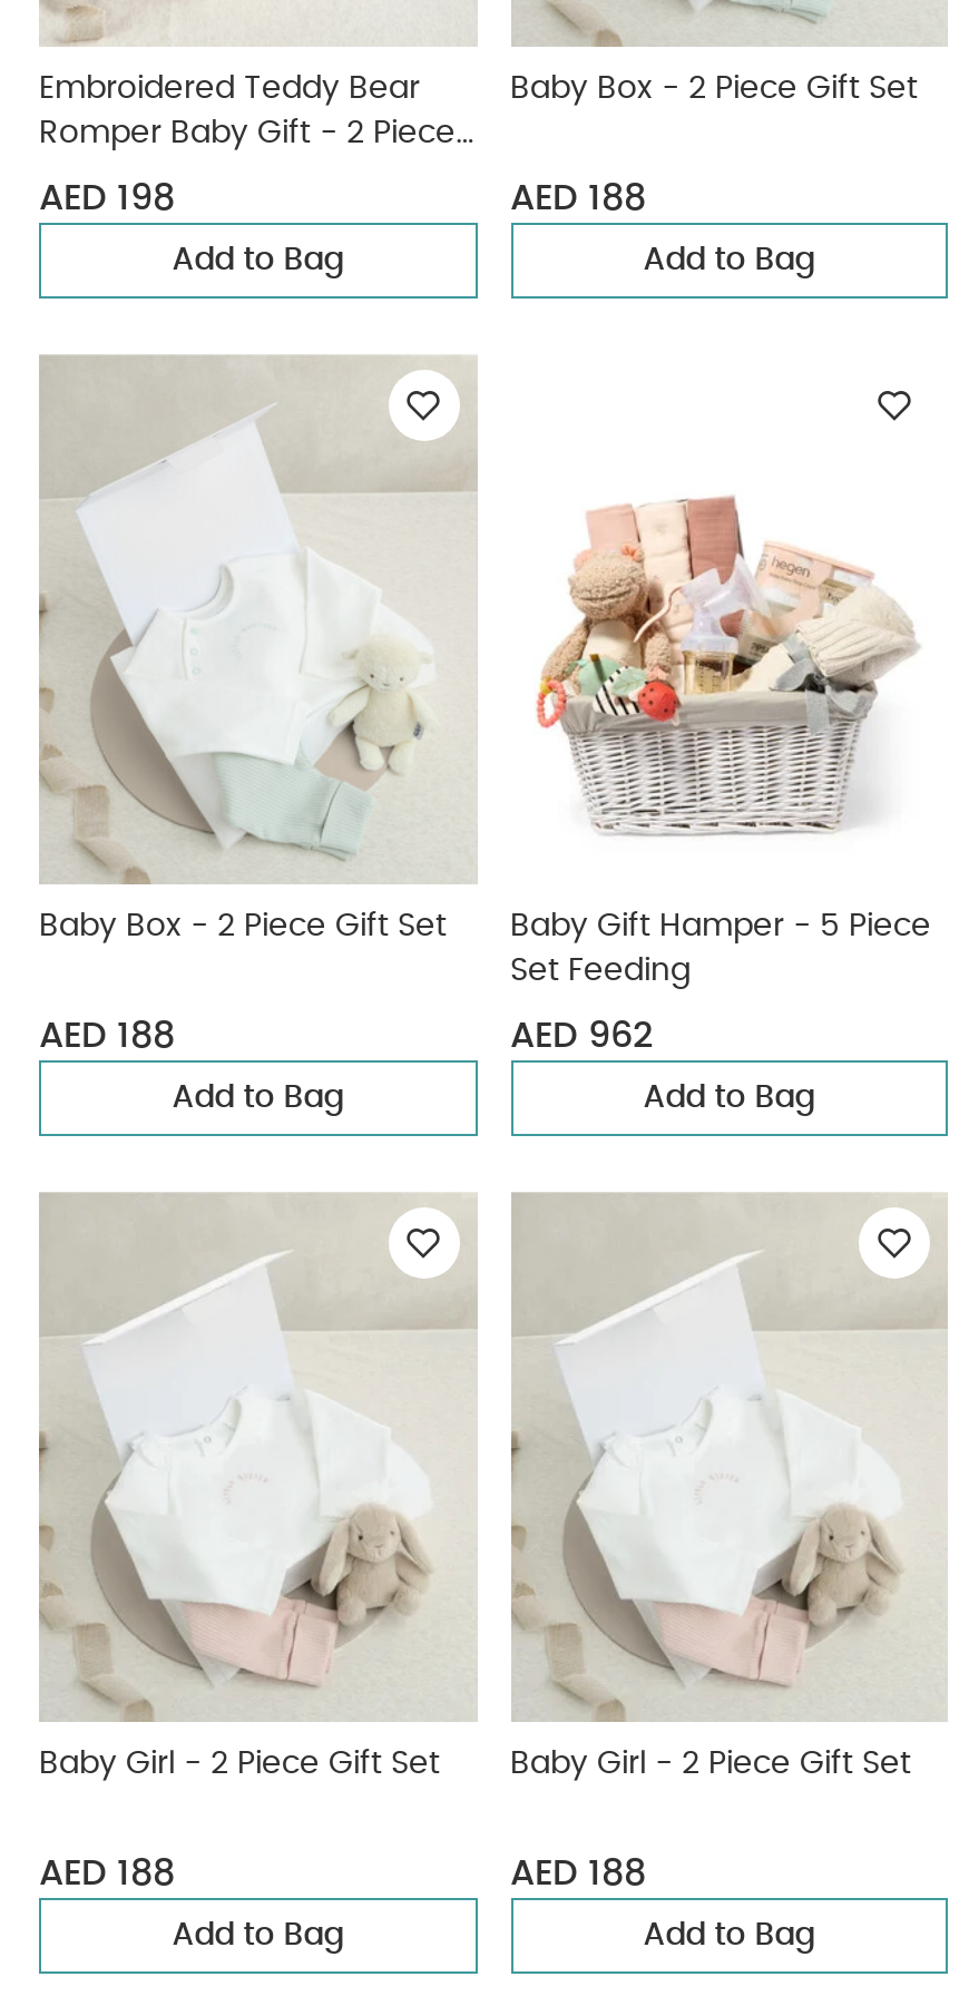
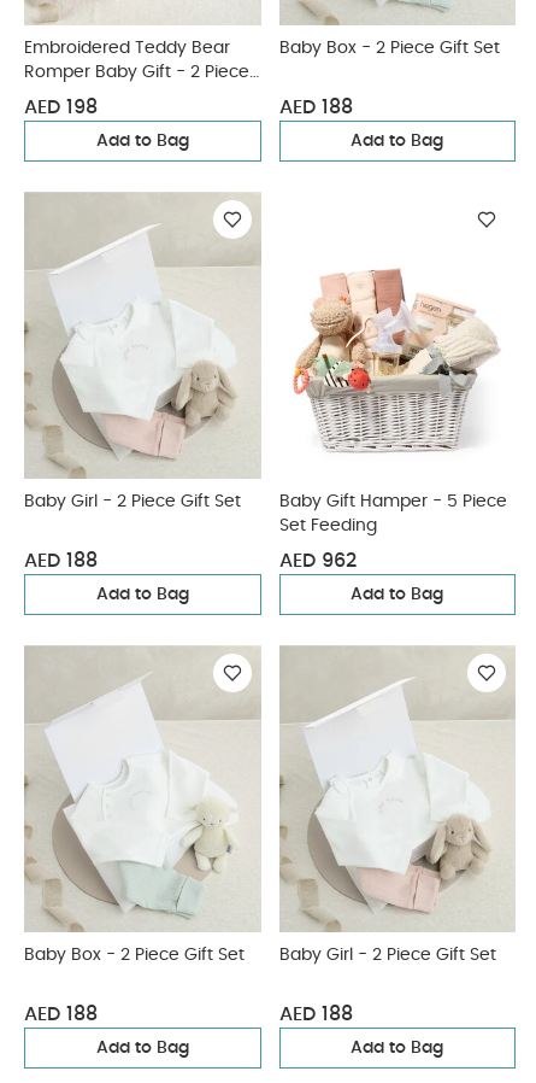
moved [106,557,431,878] -> [60,755,235,929]: [image]
[39,911,447,942] Baby Box - 2 Piece Gift Set -> [24,493,241,510] Baby Girl - 2 Piece Gift Set
moved [104,1392,433,1713] -> [59,302,237,474]: [image]
[39,1749,440,1780] Baby Girl - 2 Piece Gift Set -> [24,947,245,964] Baby Box - 2 Piece Gift Set

